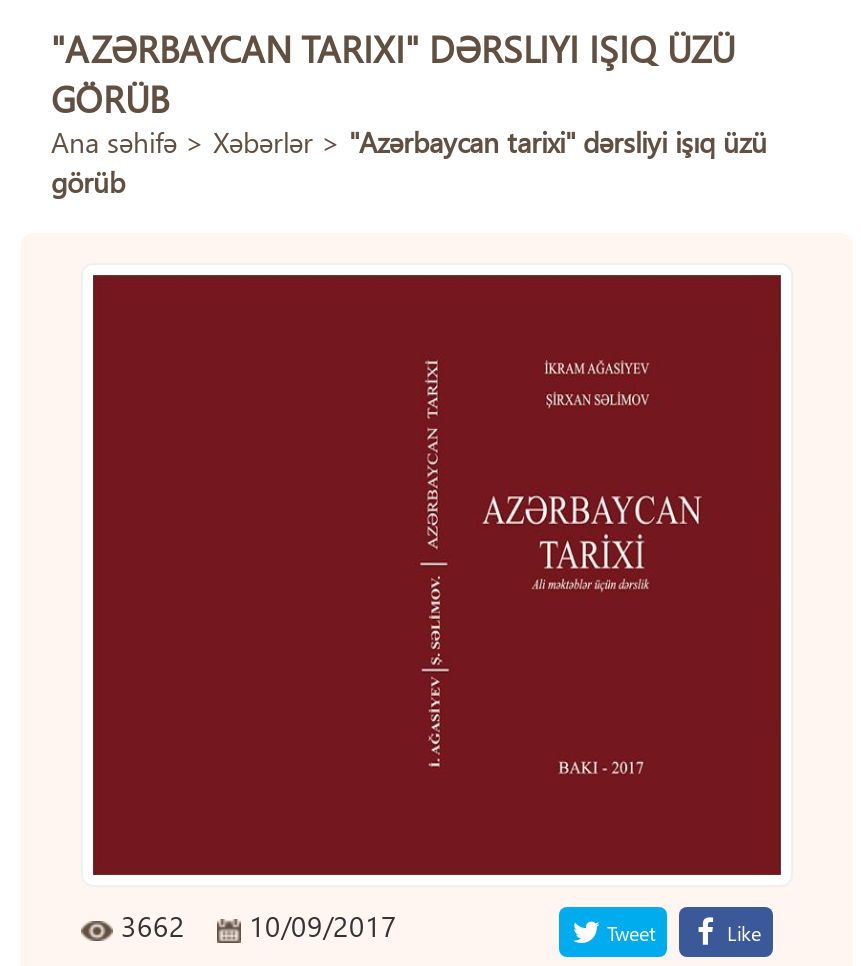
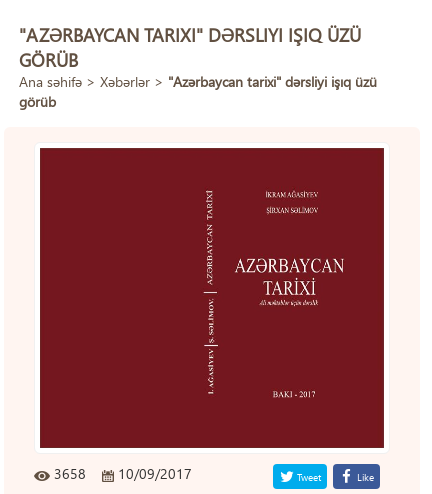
[113,907,397,945] 3662 10/09/2017 -> [50,464,192,483] 3658 10/09/2017

